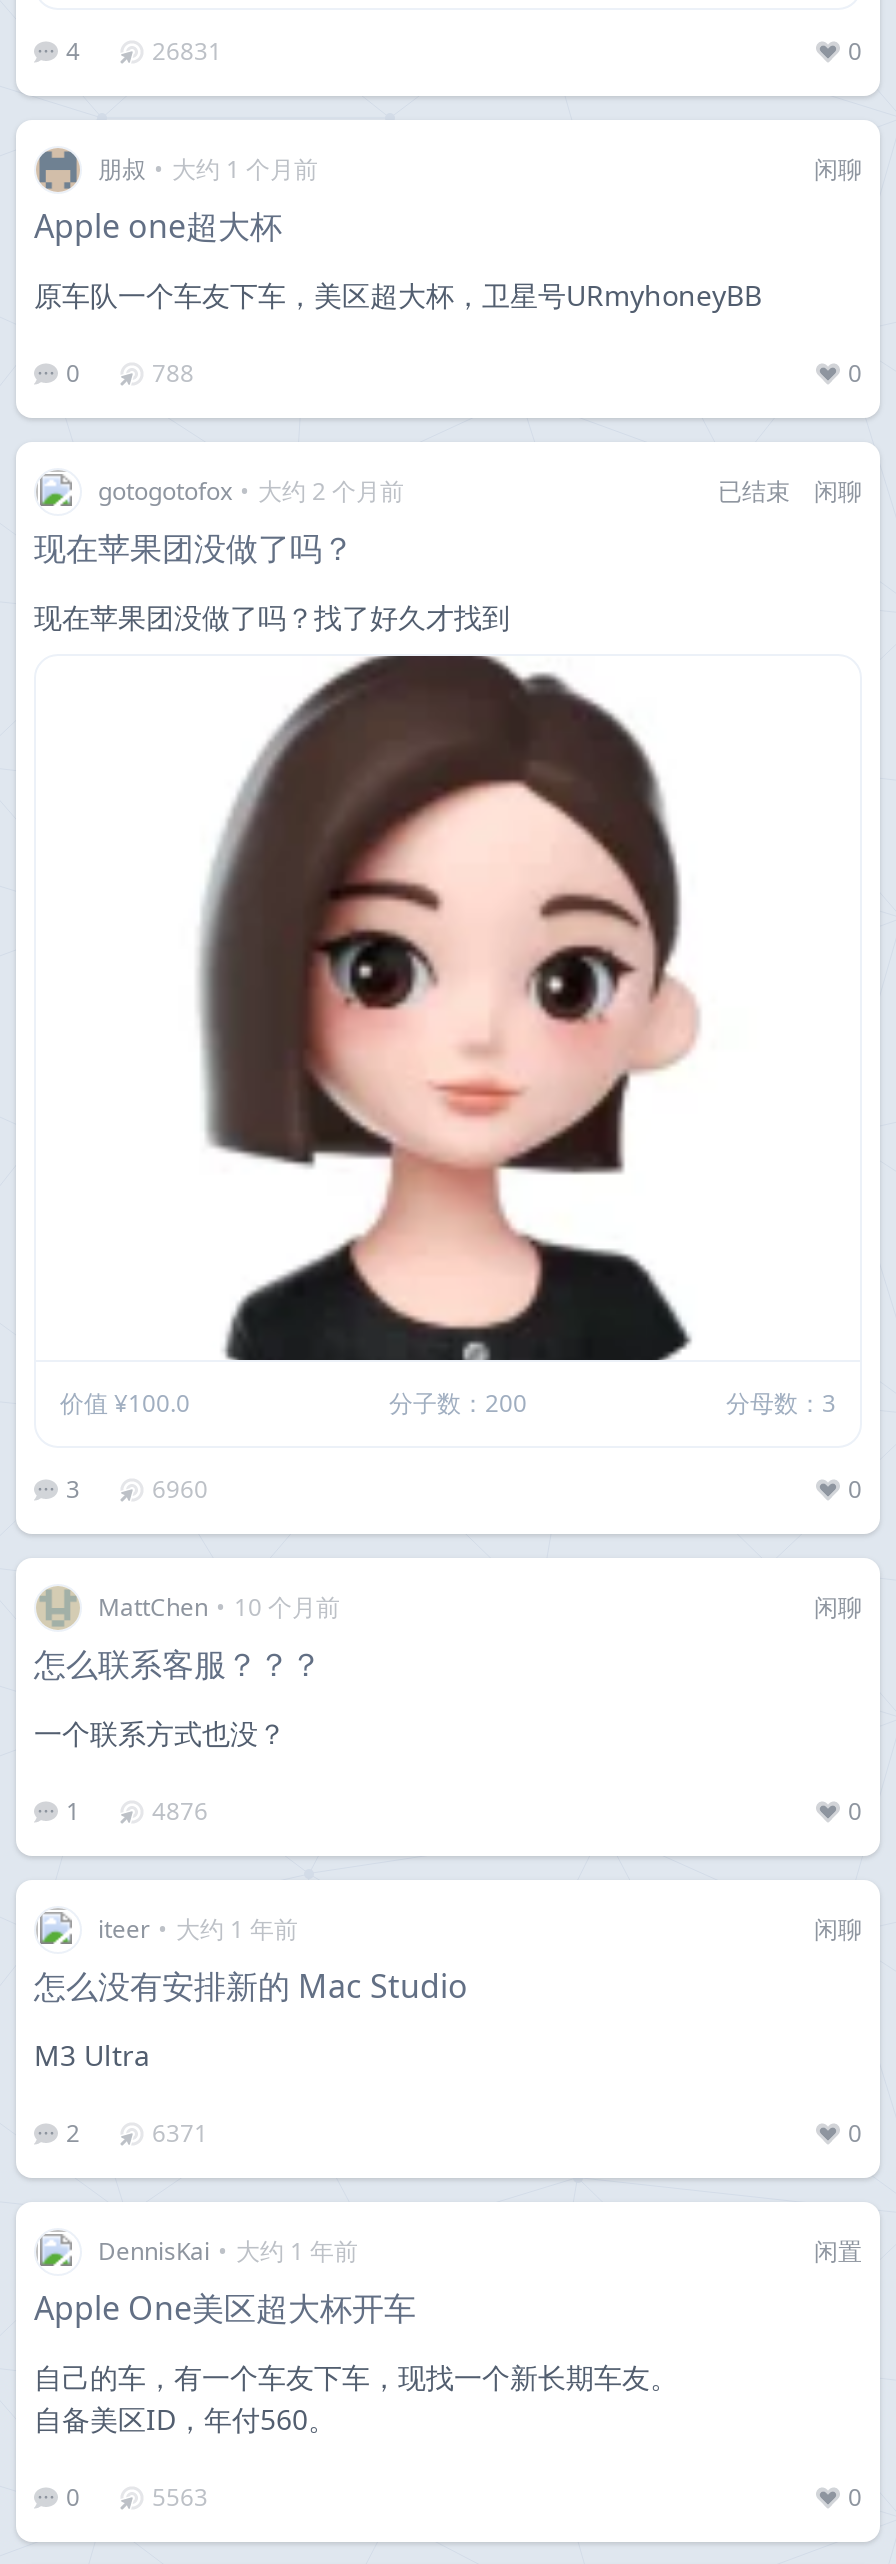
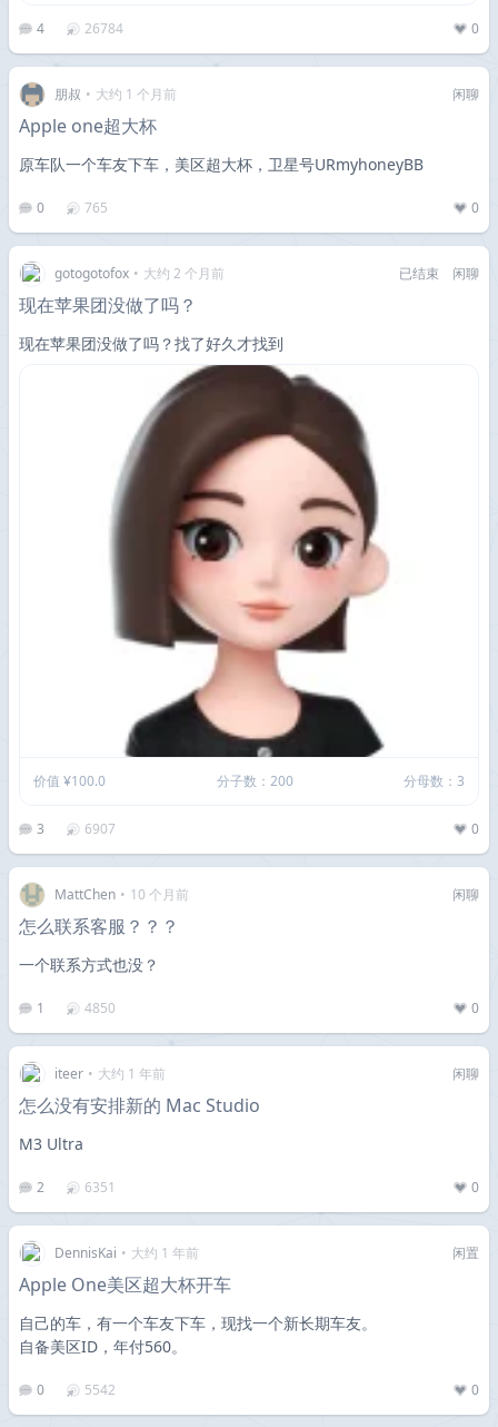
[152,33,222,67] 26831 -> [84,19,123,38] 26784
[152,355,194,389] 788 -> [84,198,108,217] 765
[152,1471,208,1505] 6960 -> [84,819,116,838] 6907
[152,1793,208,1827] 4876 -> [84,998,116,1017] 4850
[152,2115,208,2149] 6371 -> [84,1177,116,1196] 6351
[152,2479,208,2513] 5563 -> [84,1380,116,1399] 5542

